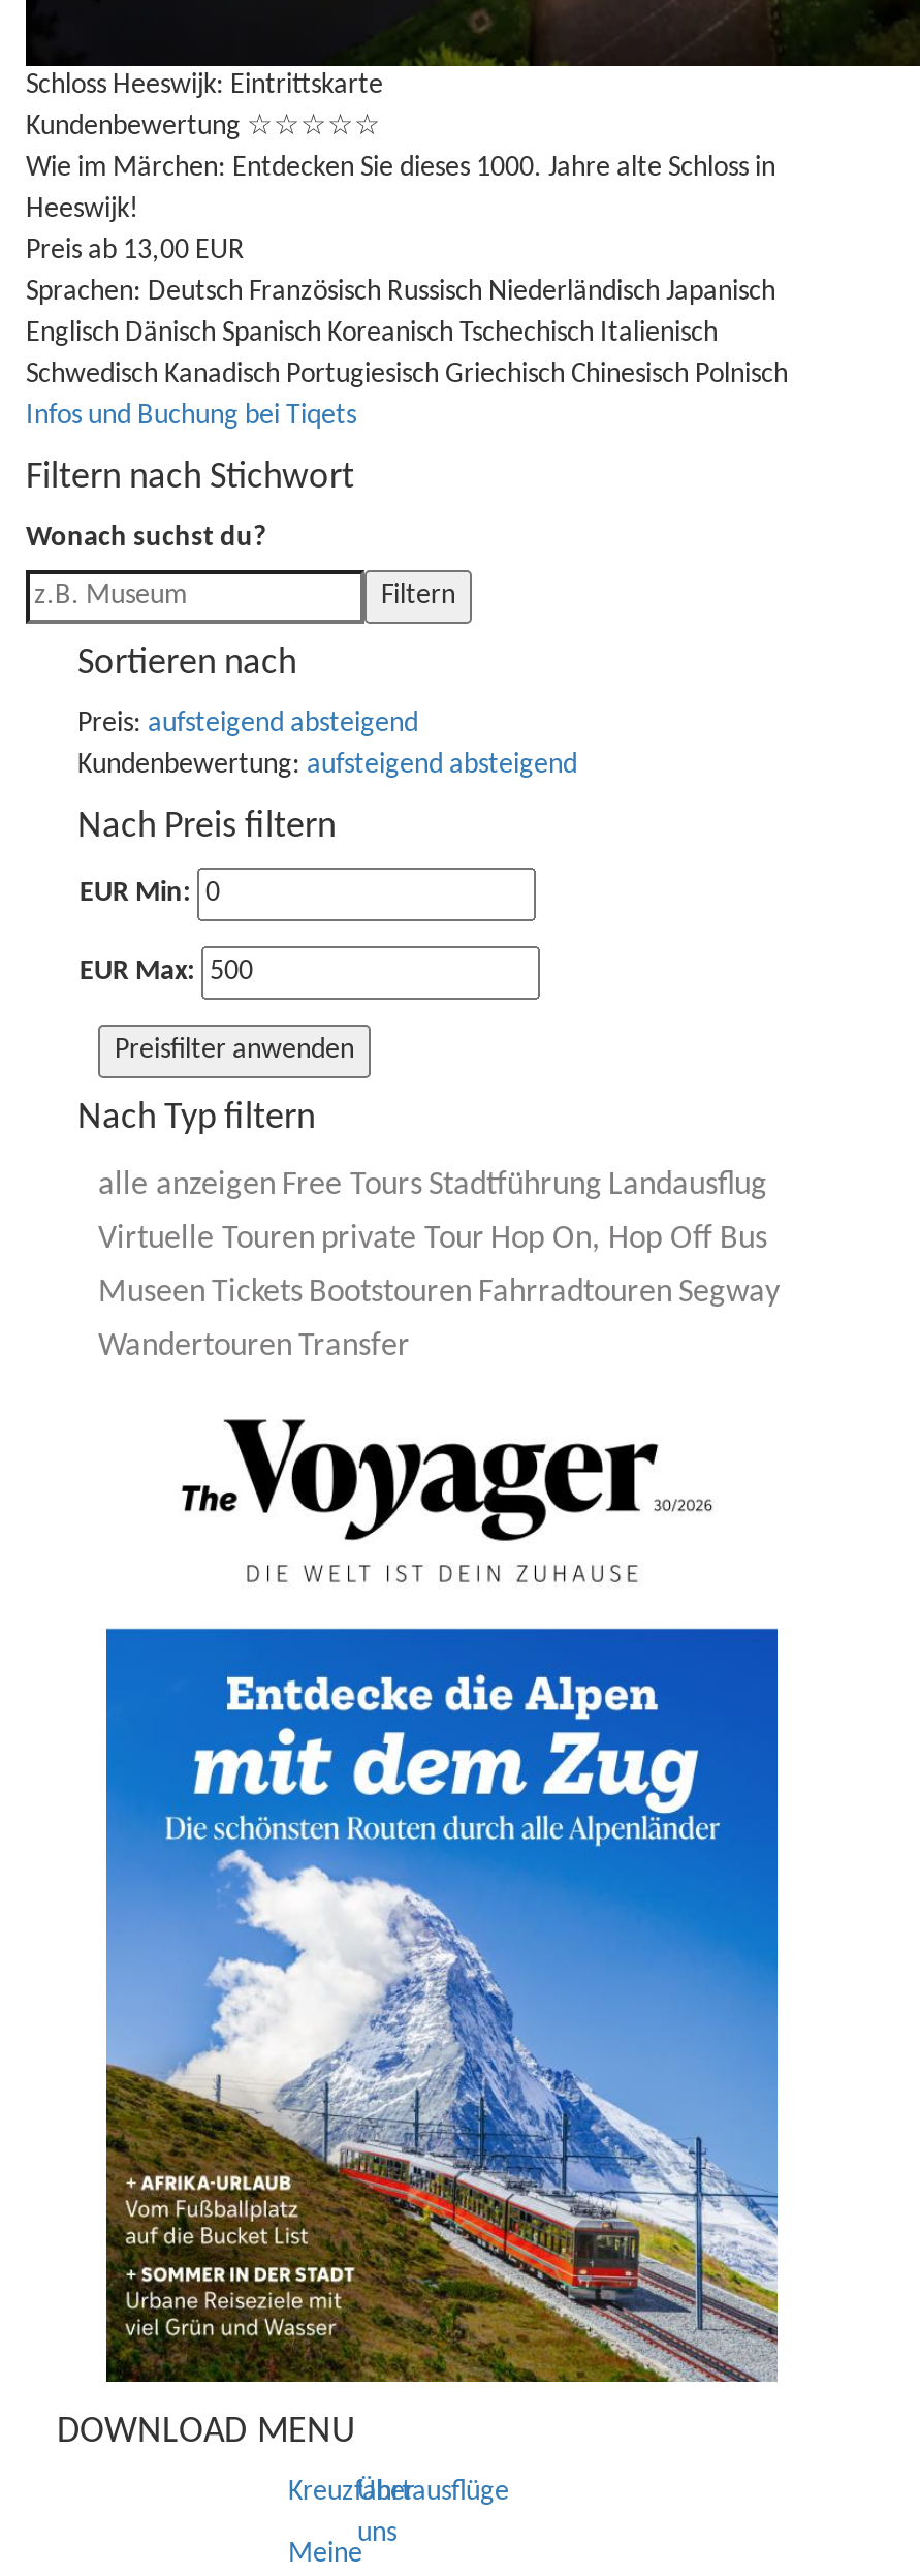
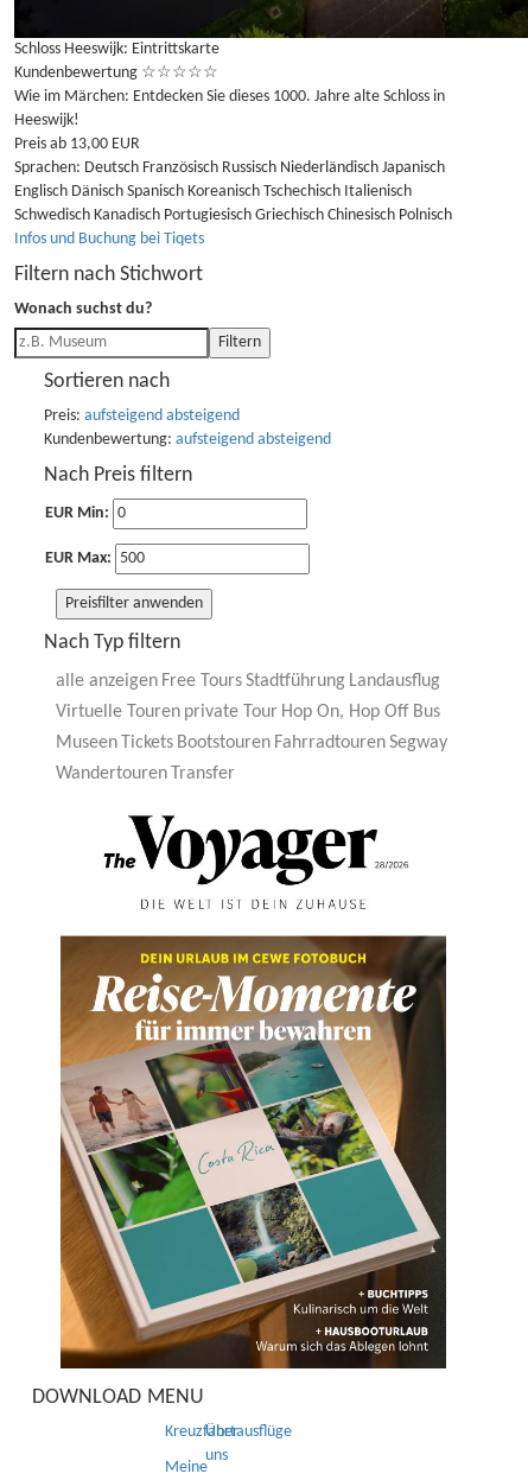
[104,1628,780,2384] [image] -> [59,935,447,1370] [image]

